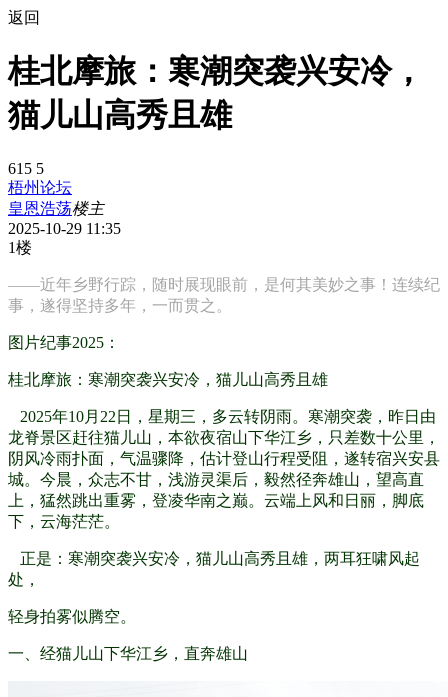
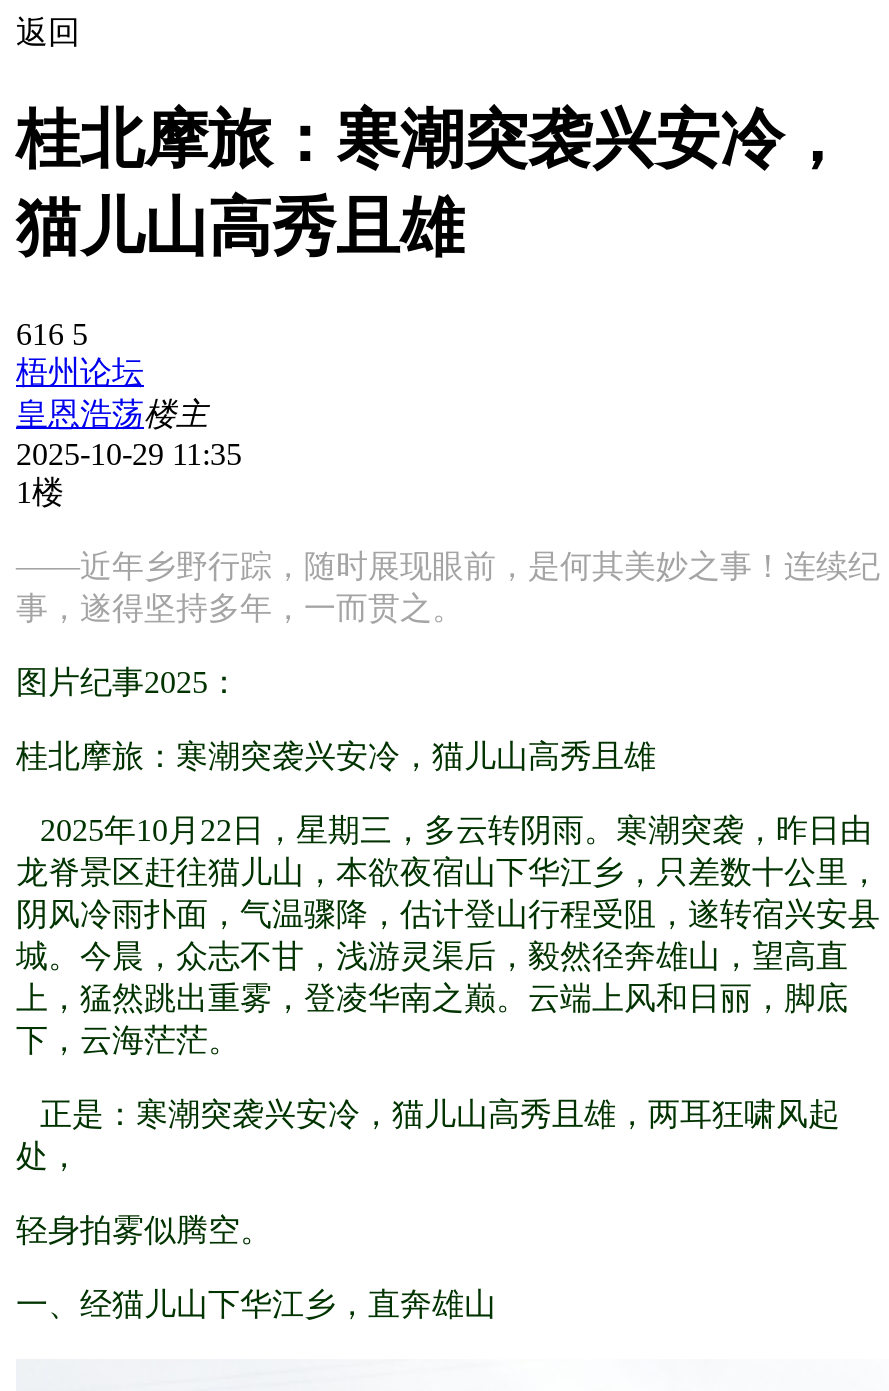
[8,160,44,177] 615 5 -> [16,317,88,351] 616 5

